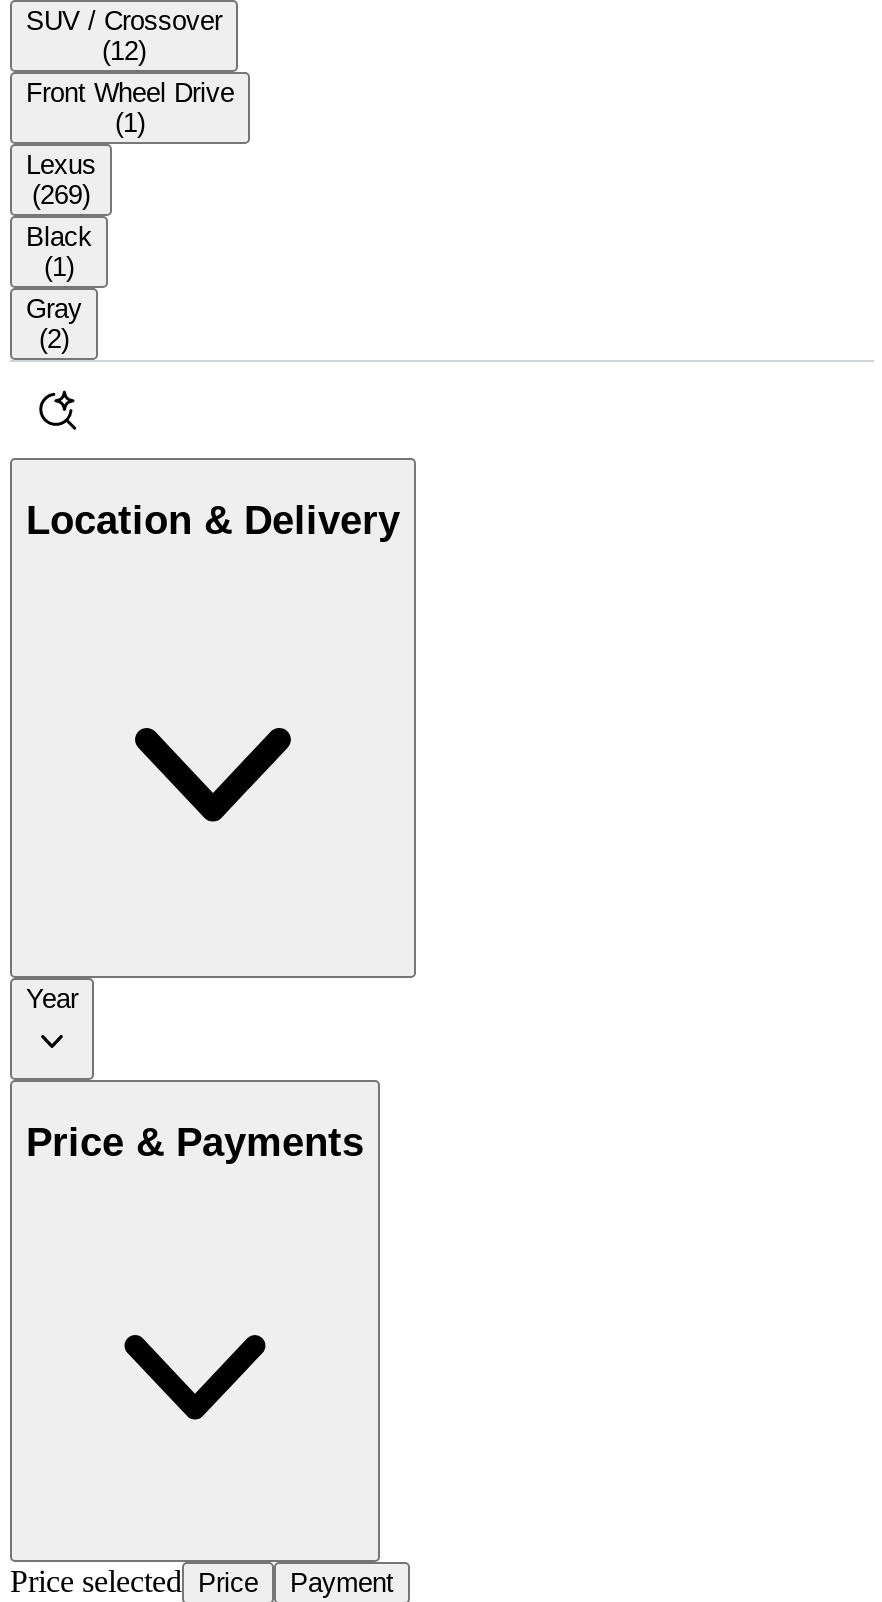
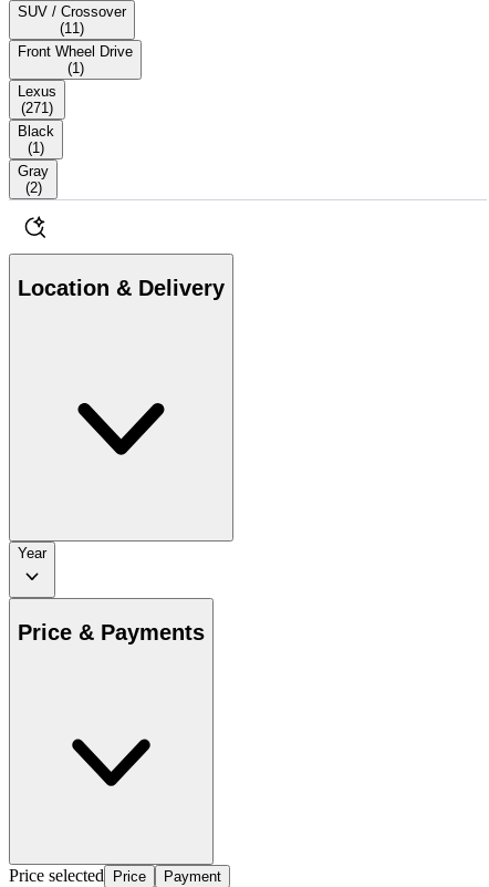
[102,36,146,66] (12) -> [60,20,84,36] (11)
[32,180,90,210] (269) -> [21,100,53,116] (271)

